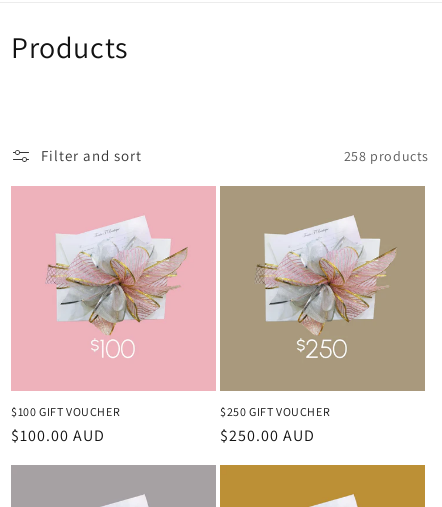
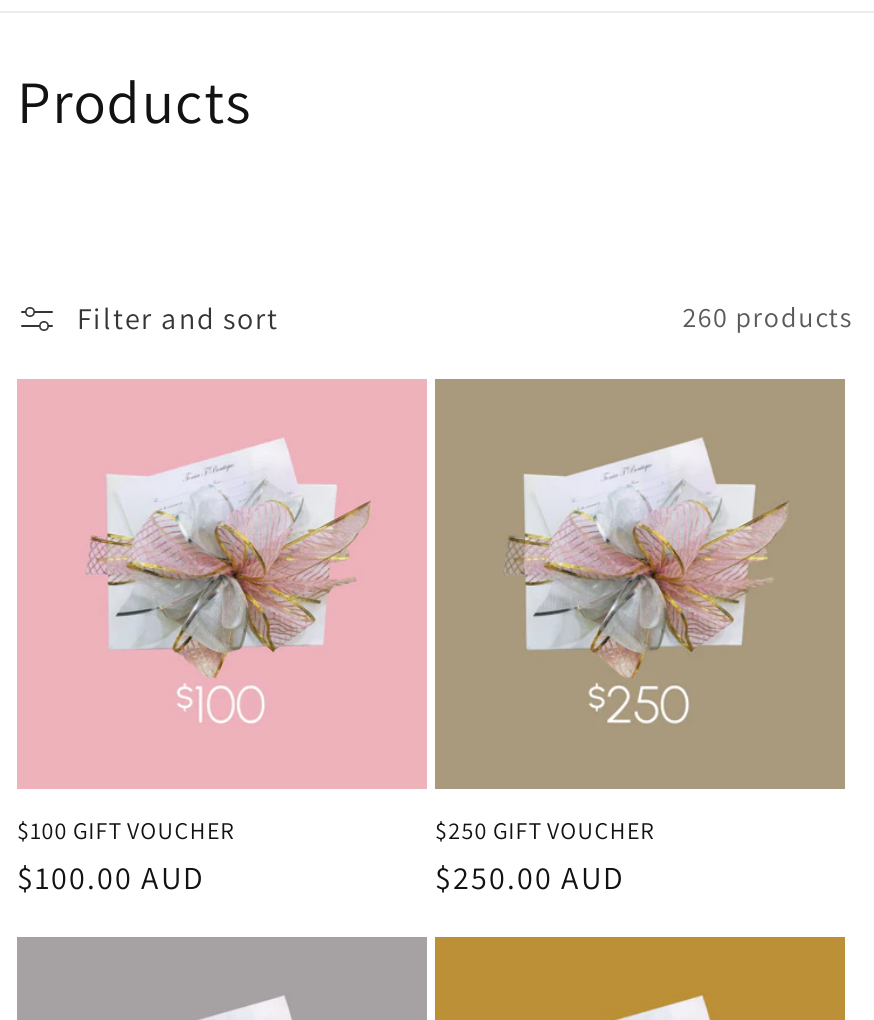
[344,146,429,164] 258 products -> [683,299,853,335] 260 products

